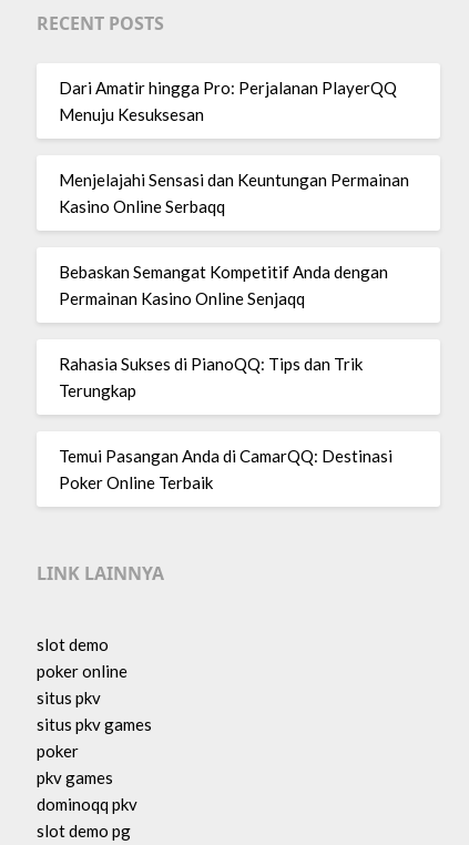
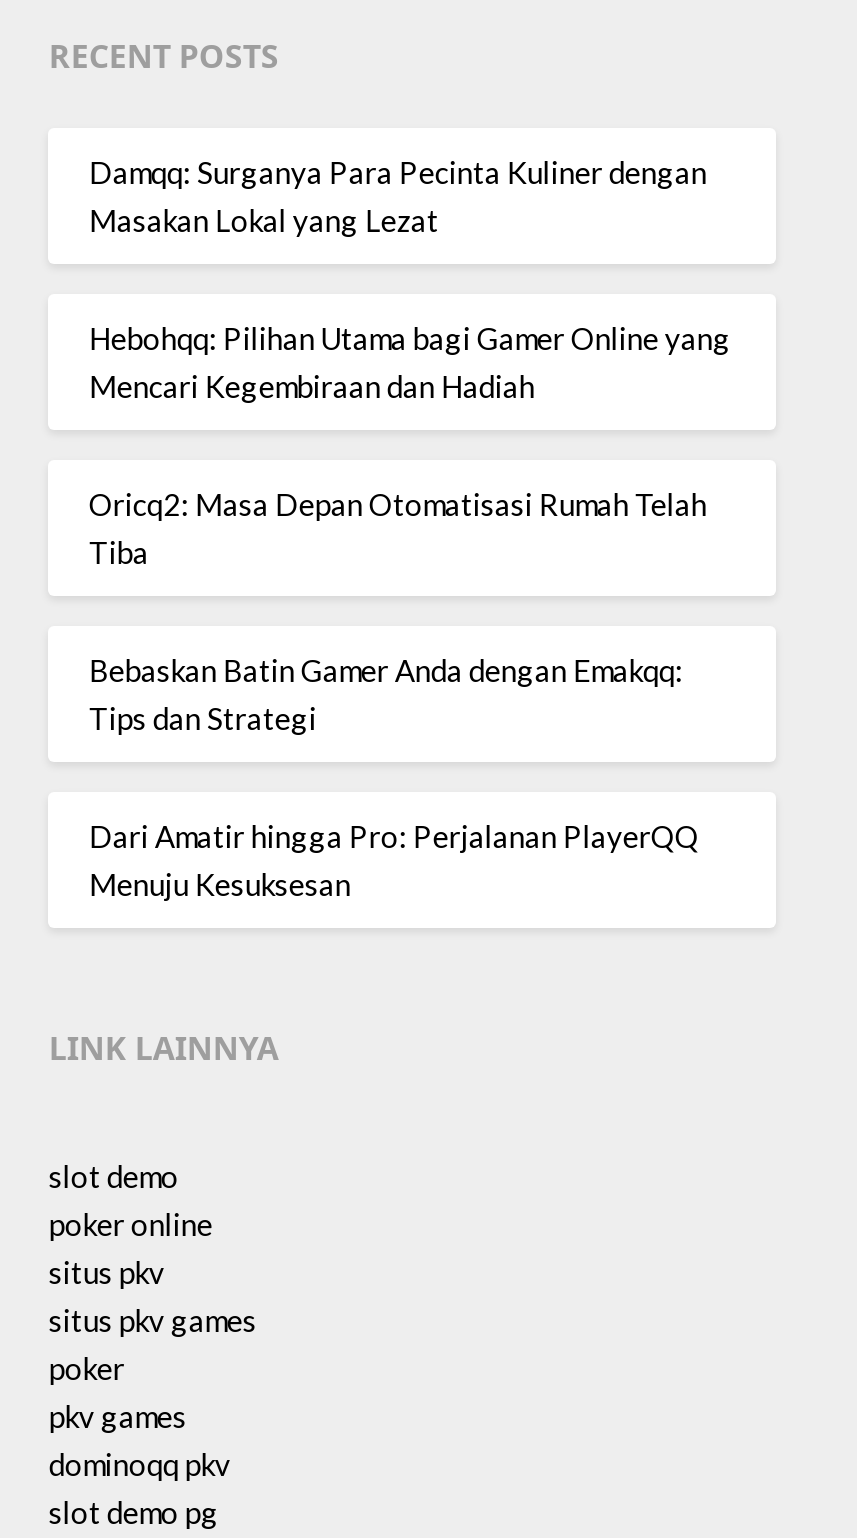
none -> [89,154,731,736] Damqq: Surganya Para Pecinta Kuliner dengan | Masakan Lokal yang Lezat | Hebohqq: Pilihan Utama bagi Gamer Online yang | Mencari Kegembiraan dan Hadiah | Oricq2: Masa Depan Otomatisasi Rumah Telah | Tiba | Bebaskan Batin Gamer Anda dengan Emakqq: | Tips dan Strategi
moved [59,77,397,124] -> [89,818,699,902]: Dari Amatir hingga Pro: Perjalanan PlayerQQ | Menuju Kesuksesan
[59,169,410,492] Menjelajahi Sensasi dan Keuntungan Permainan | Kasino Online Serbaqq | Bebaskan Semangat Kompetitif Anda dengan | Permainan Kasino Online Senjaqq | Rahasia Sukses di PianoQQ: Tips dan Trik | Terungkap | Temui Pasangan Anda di CamarQQ: Destinasi | Poker Online Terbaik -> none

